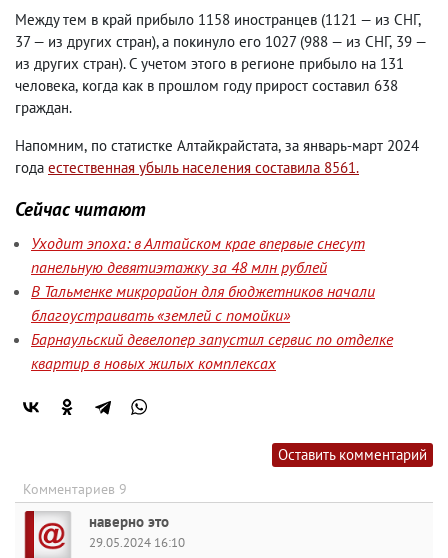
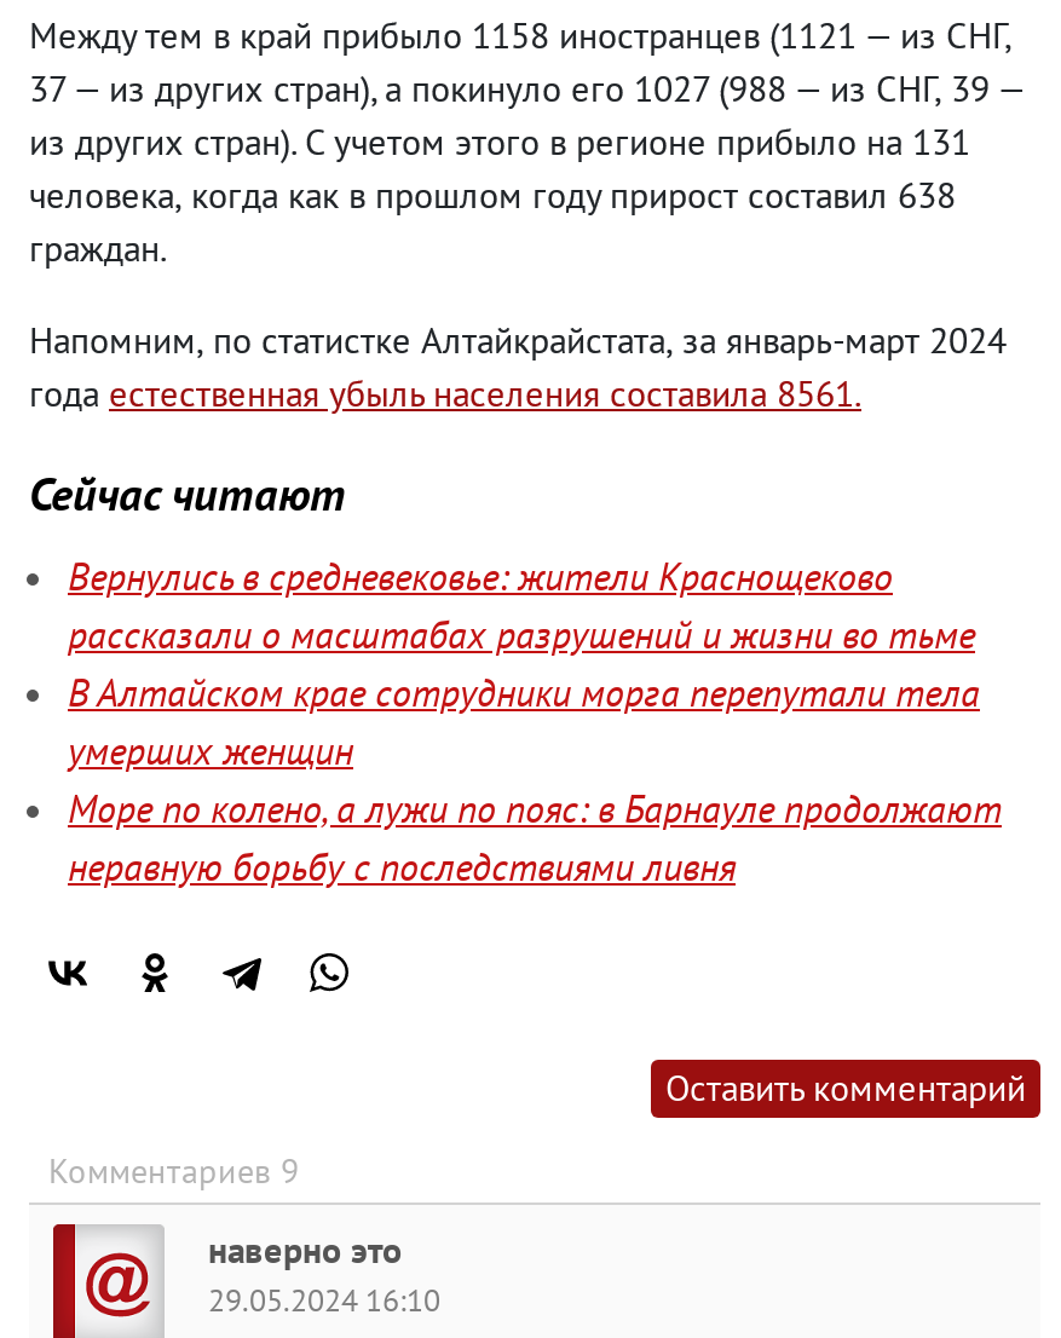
[31,233,393,373] Уходит эпоха: в Алтайском крае впервые снесут | панельную девятиэтажку за 48 млн рублей | В Тальменке микрорайон для бюджетников начали | благоустраивать «землей с помойки» | Барнаульский девелопер запустил сервис по отделке | квартир в новых жилых комплексах -> [68,552,1002,890] Вернулись в средневековье: жители Краснощеково | рассказали о масштабах разрушений и жизни во тьме | В Алтайском крае сотрудники морга перепутали тела | умерших женщин | Море по колено, а лужи по пояс: в Барнауле продолжают | неравную борьбу с последствиями ливня

